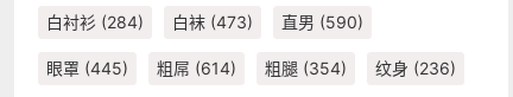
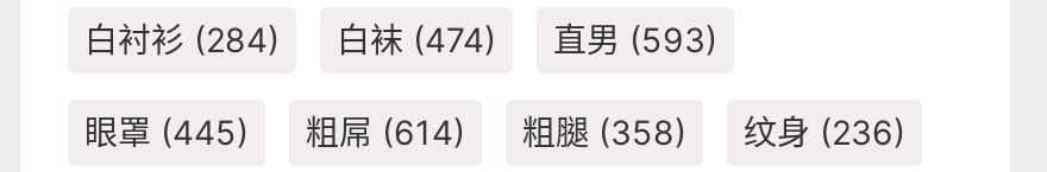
[172,12,253,33] 白袜(473) -> [337,20,496,60] 白袜(474)
[281,12,363,33] 直男(590) -> [553,20,717,60] 直男(593)
[46,59,456,79] 眼罩(445) 粗屌(614) 粗腿(354) 纹身(236) -> [84,113,905,153] 眼罩(445) 粗屌(614) 粗腿(358) 纹身(236)

